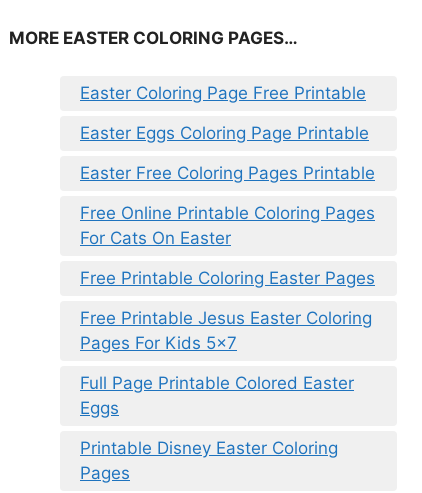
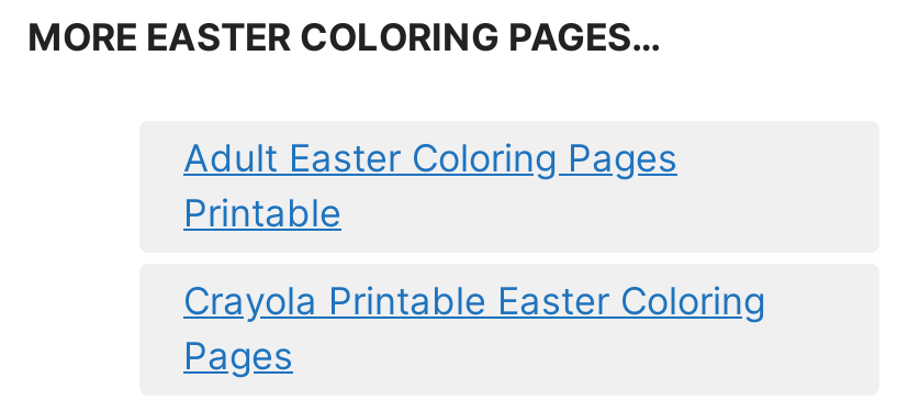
[80,83,375,458] Easter Coloring Page Free Printable | Easter Eggs Coloring Page Printable | Easter Free Coloring Pages Printable | Free Online Printable Coloring Pages | For Cats On Easter | Free Printable Coloring Easter Pages | Free Printable Jesus Easter Coloring | Pages For Kids 5×7 | Full Page Printable Colored Easter | Eggs | Printable Disney Easter Coloring -> [183,136,765,323] Adult Easter Coloring Pages | Printable | Crayola Printable Easter Coloring

